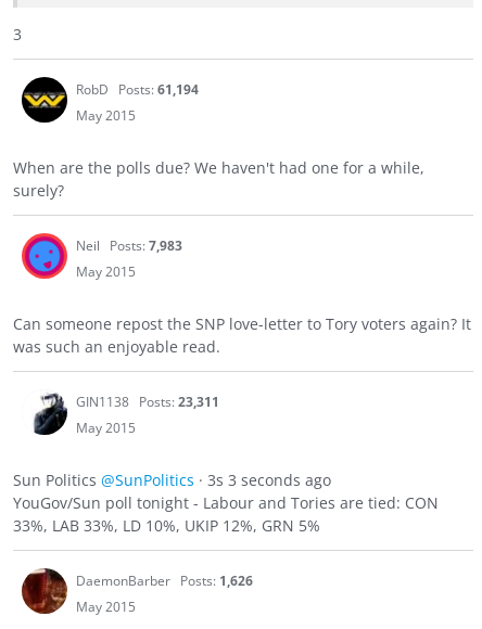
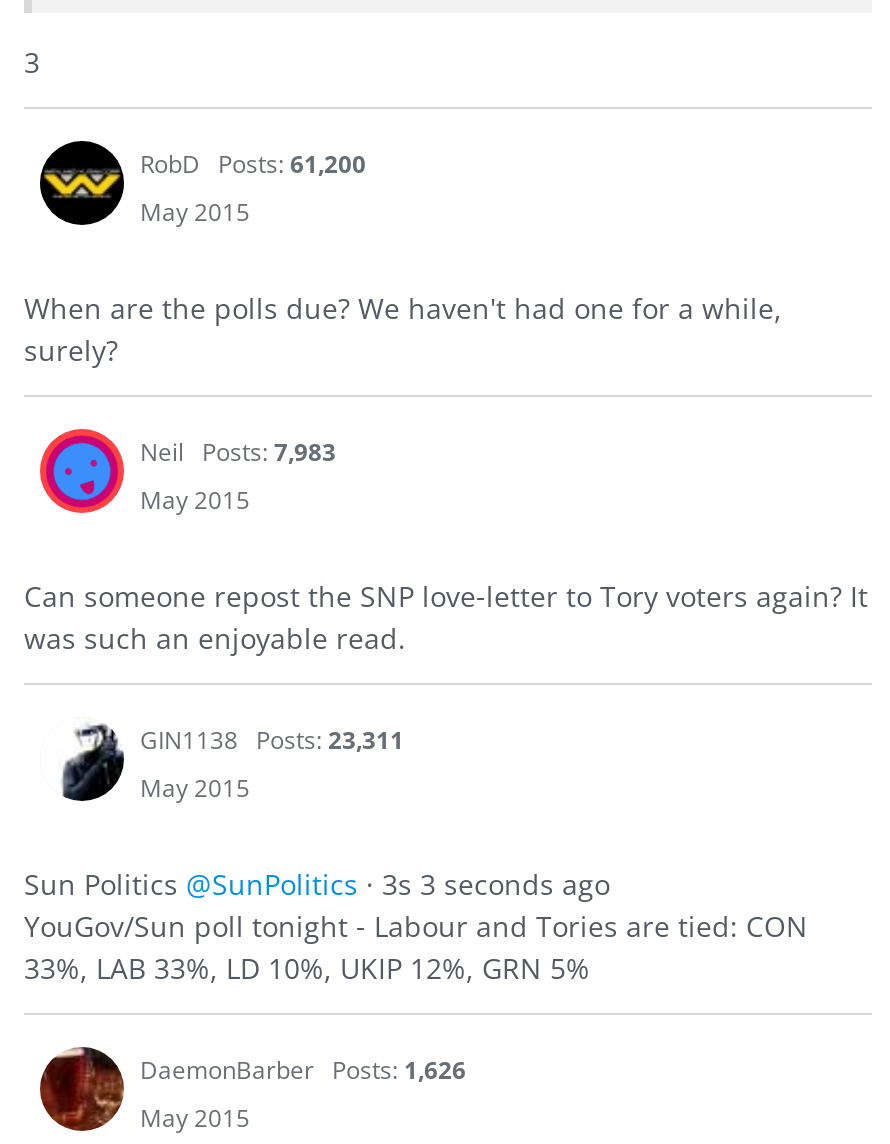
[76,81,199,99] RobD Posts: 61,194 -> [140,148,366,182] RobD Posts: 61,200

